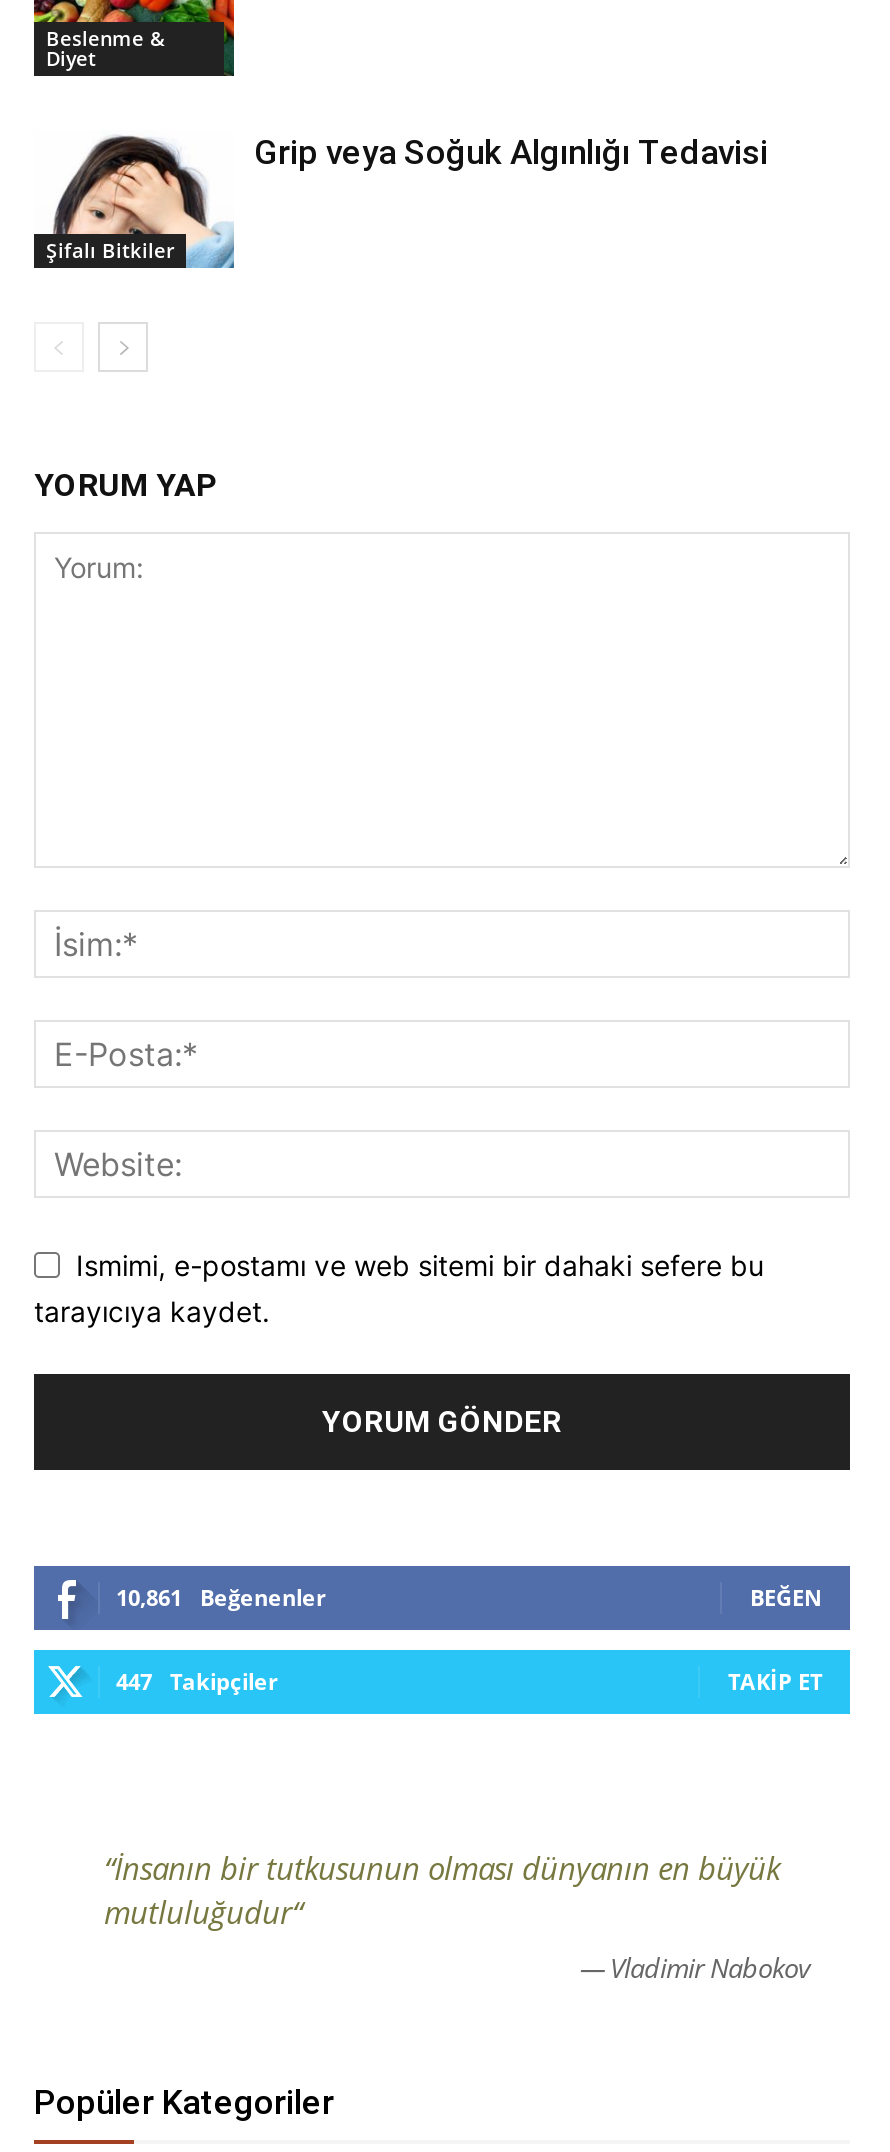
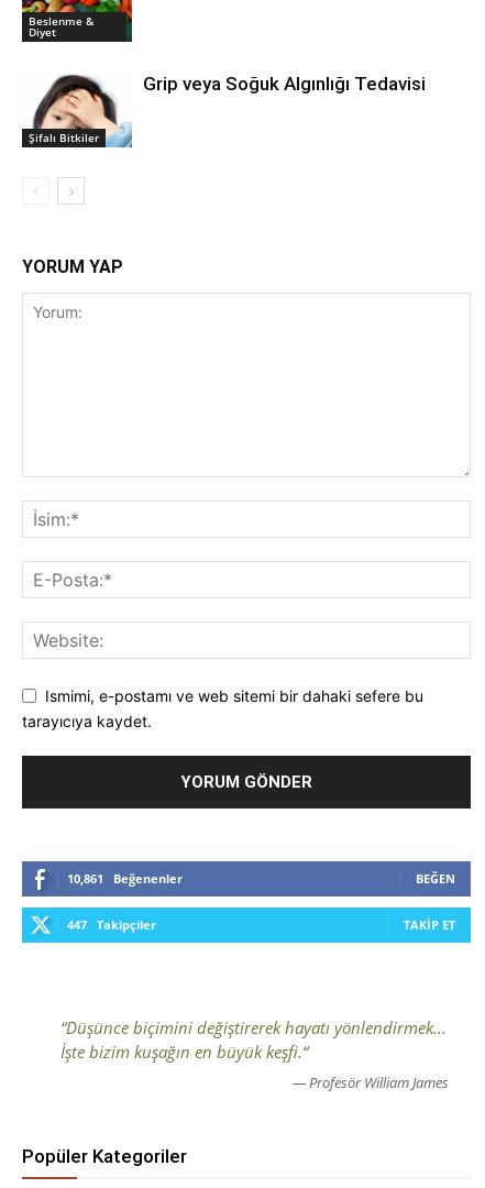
[104,1847,810,1985] “İnsanın bir tutkusunun olması dünyanın en büyük | mutluluğudur“ | — Vladimir Nabokov -> [60,1016,449,1092] “Düşünce biçimini değiştirerek hayatı yönlendirmek... | İşte bizim kuşağın en büyük keşfi.“ | — Profesör William James

